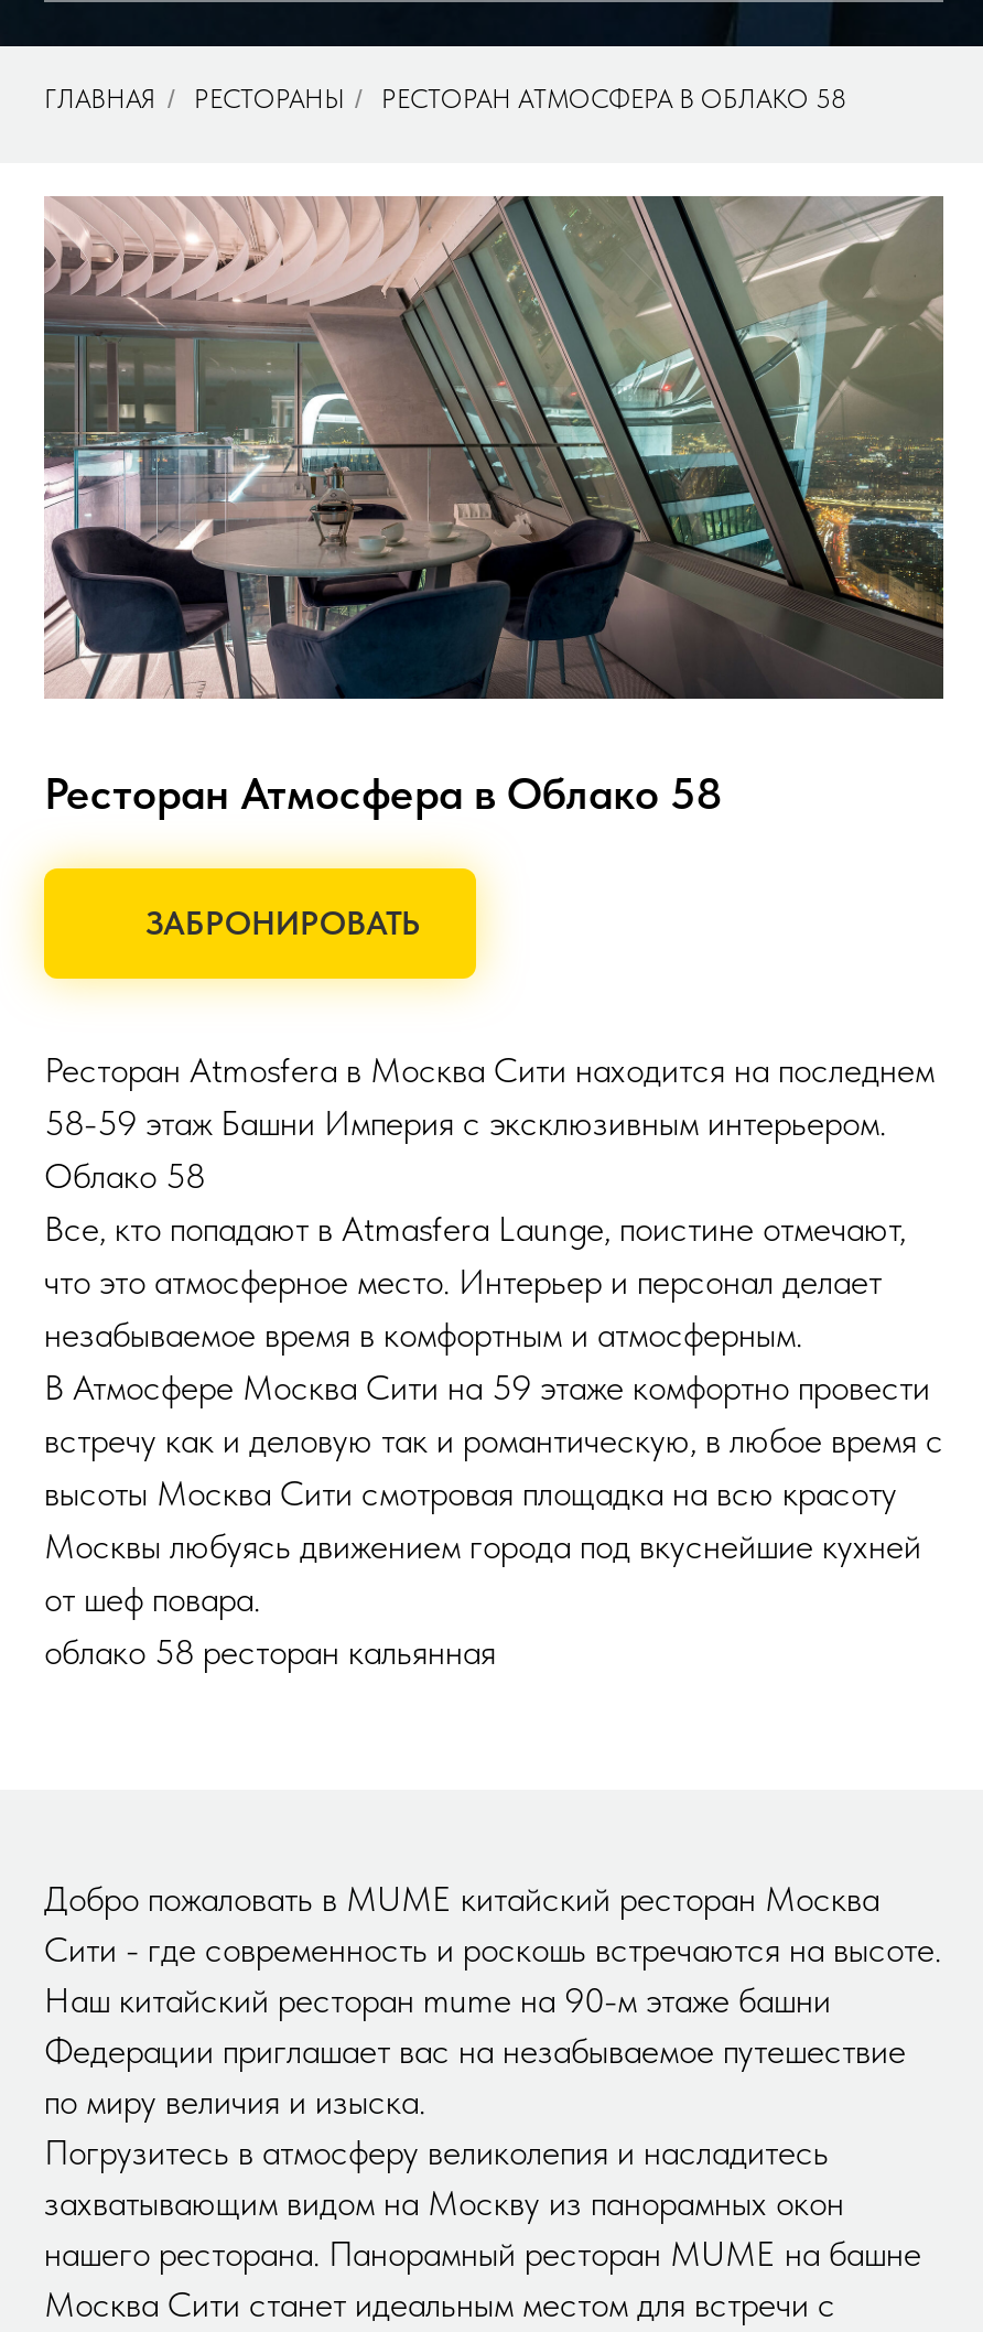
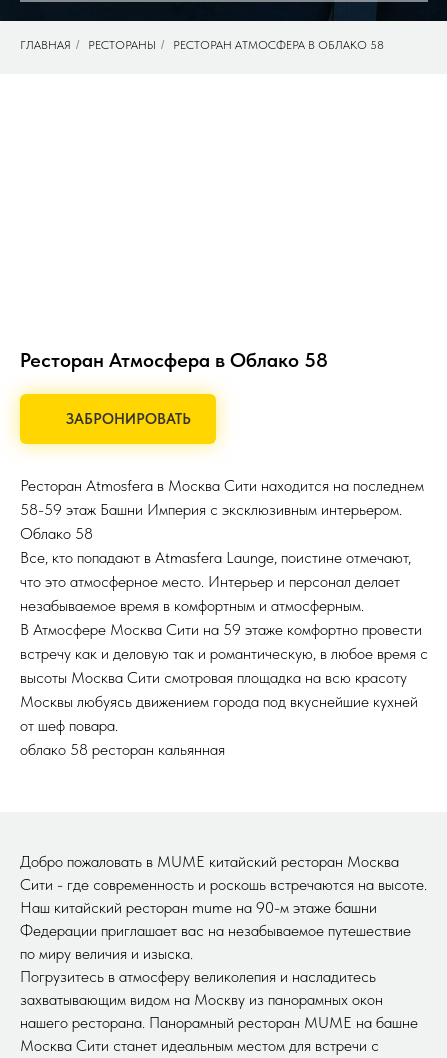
[42,194,946,701] [image] -> none

